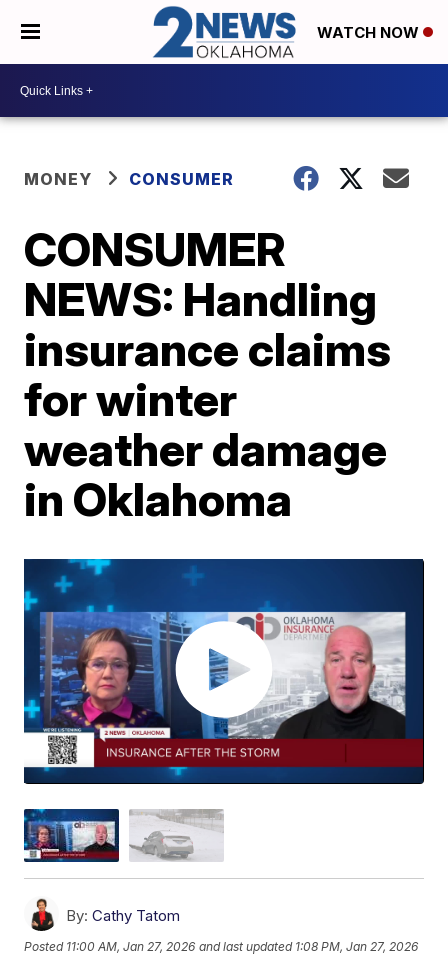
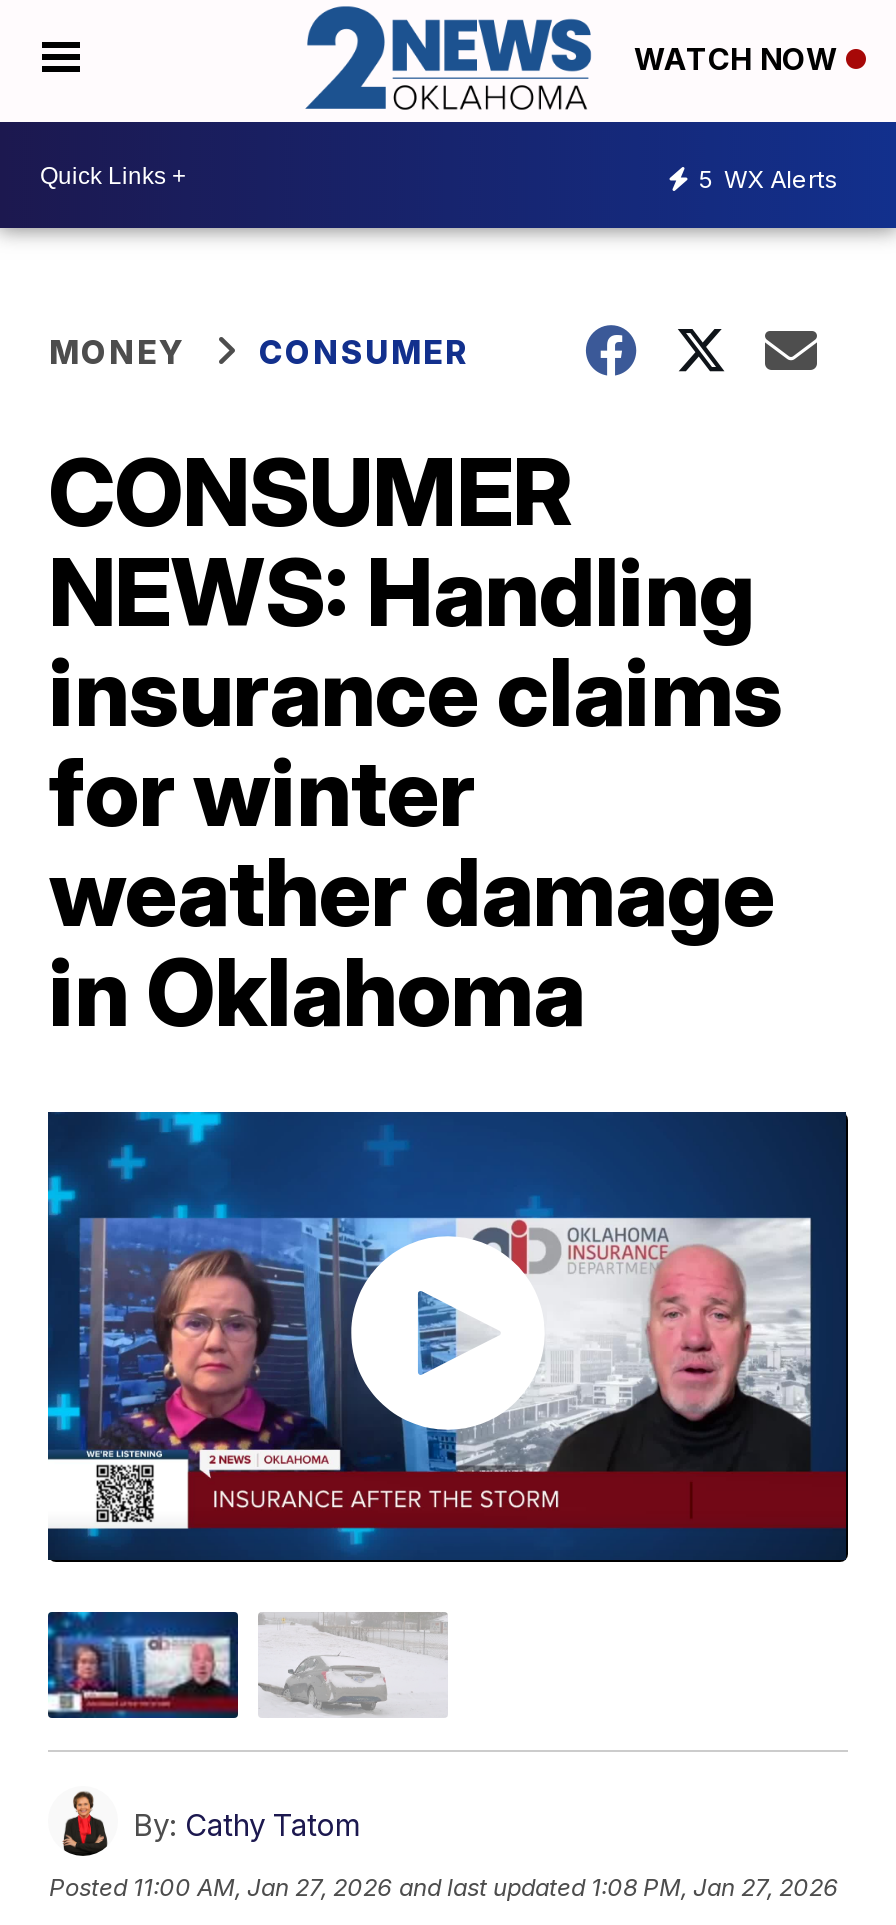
none -> [698,163,838,193] 5 WX Alerts

